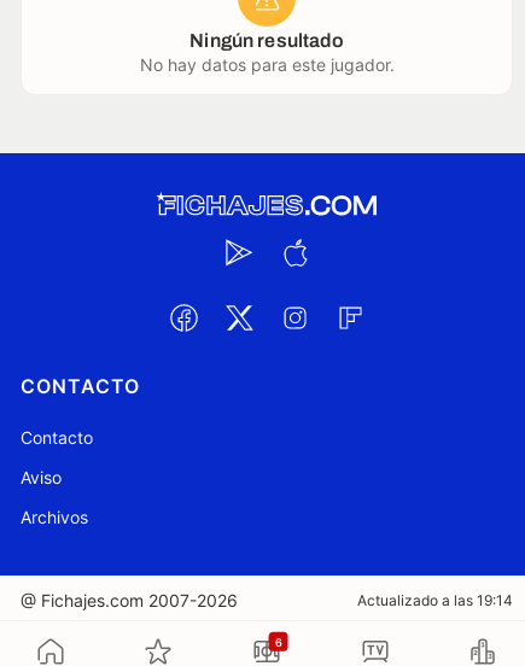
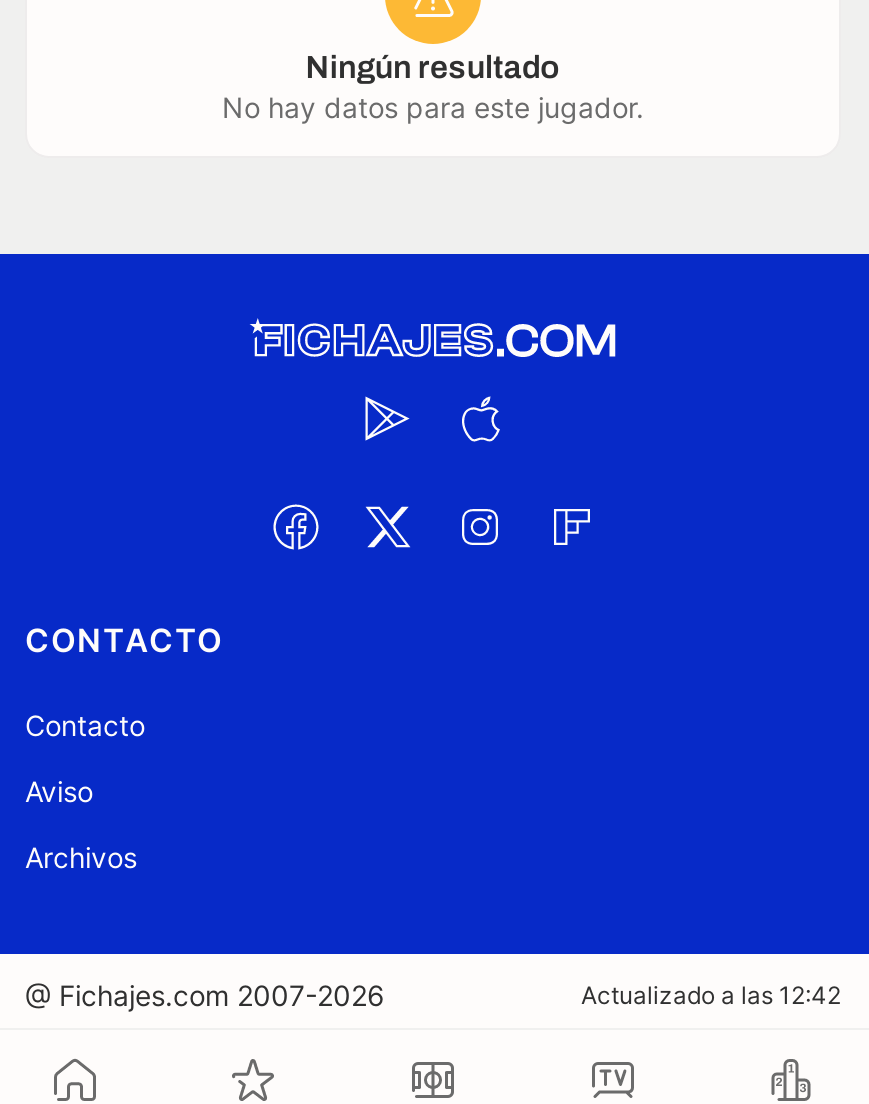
[357,591,513,609] Actualizado a las 19:14 -> [581,980,841,1010] Actualizado a las 12:42
[275,635,282,648] 6 -> none

